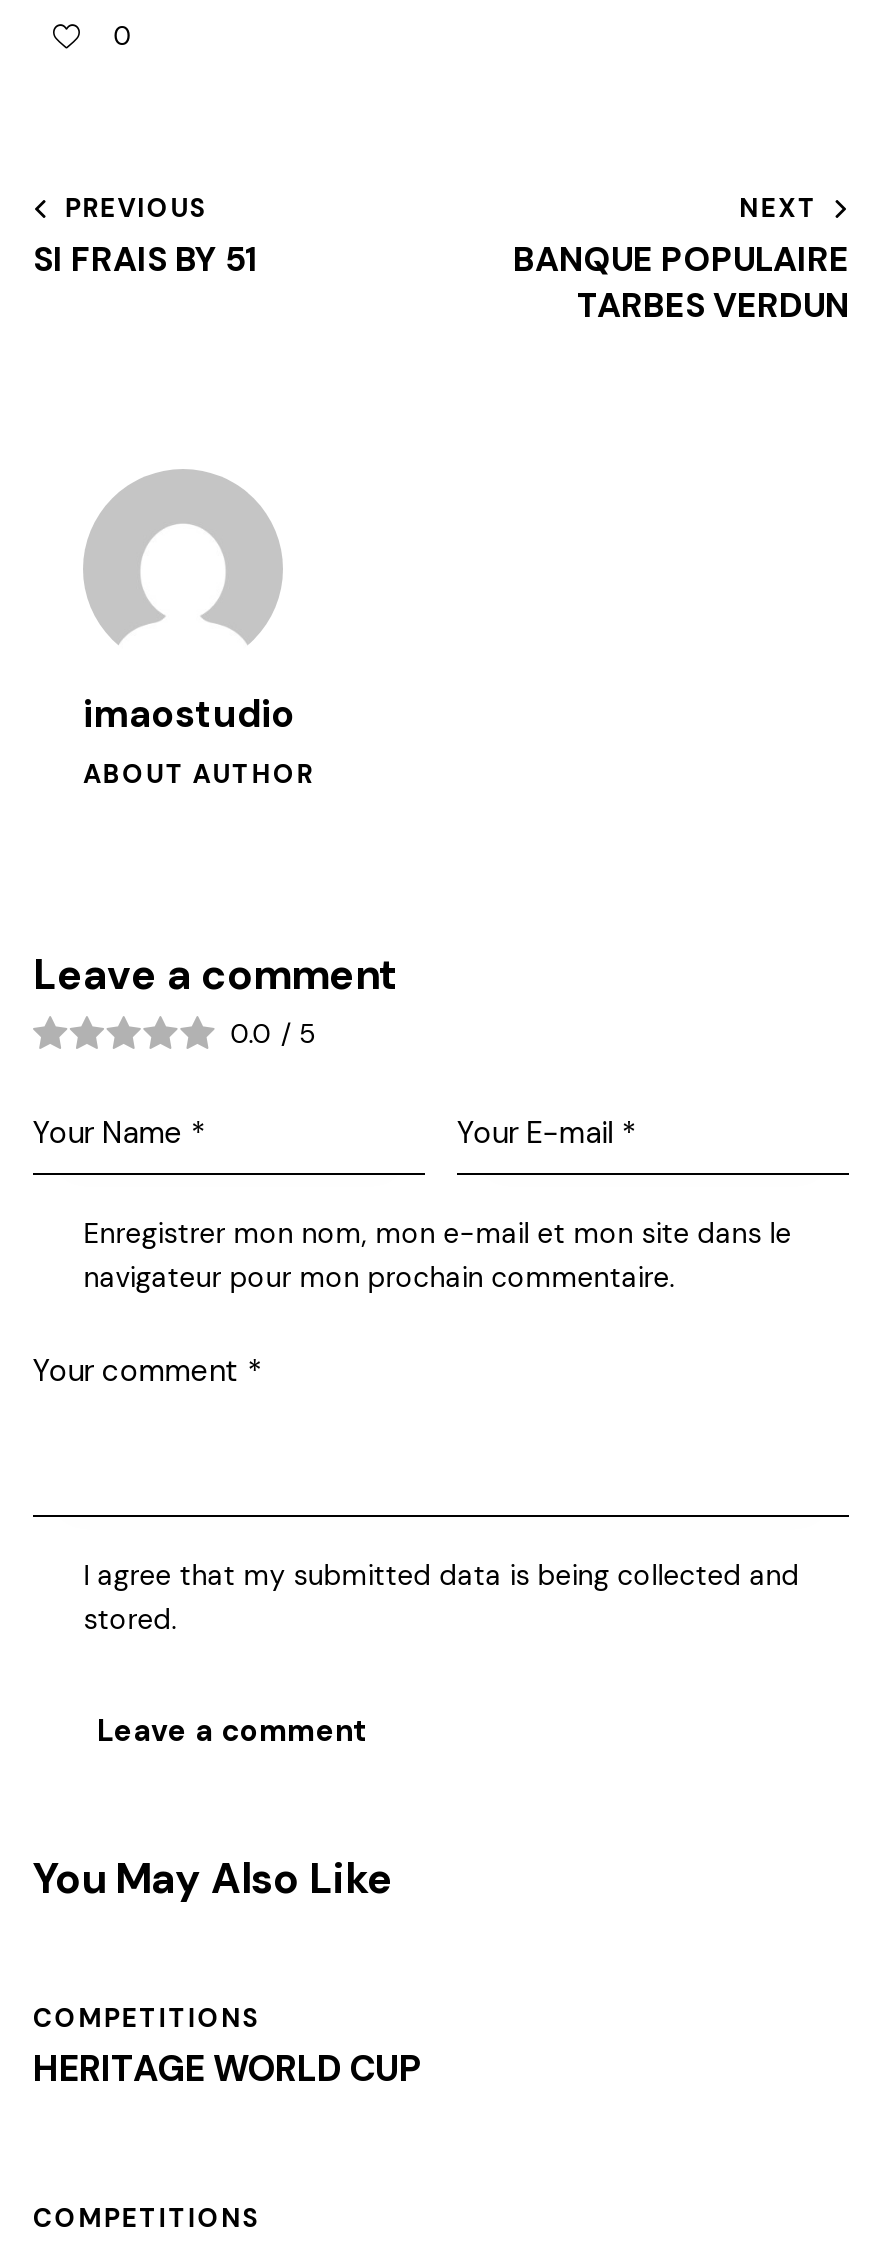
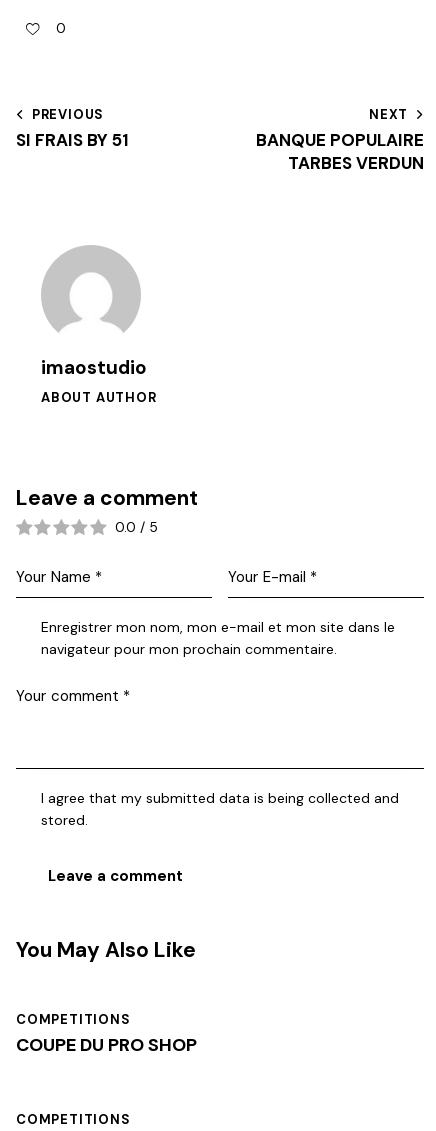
[33,2045,421,2093] HERITAGE WORLD CUP -> [16,1033,197,1057] COUPE DU PRO SHOP

